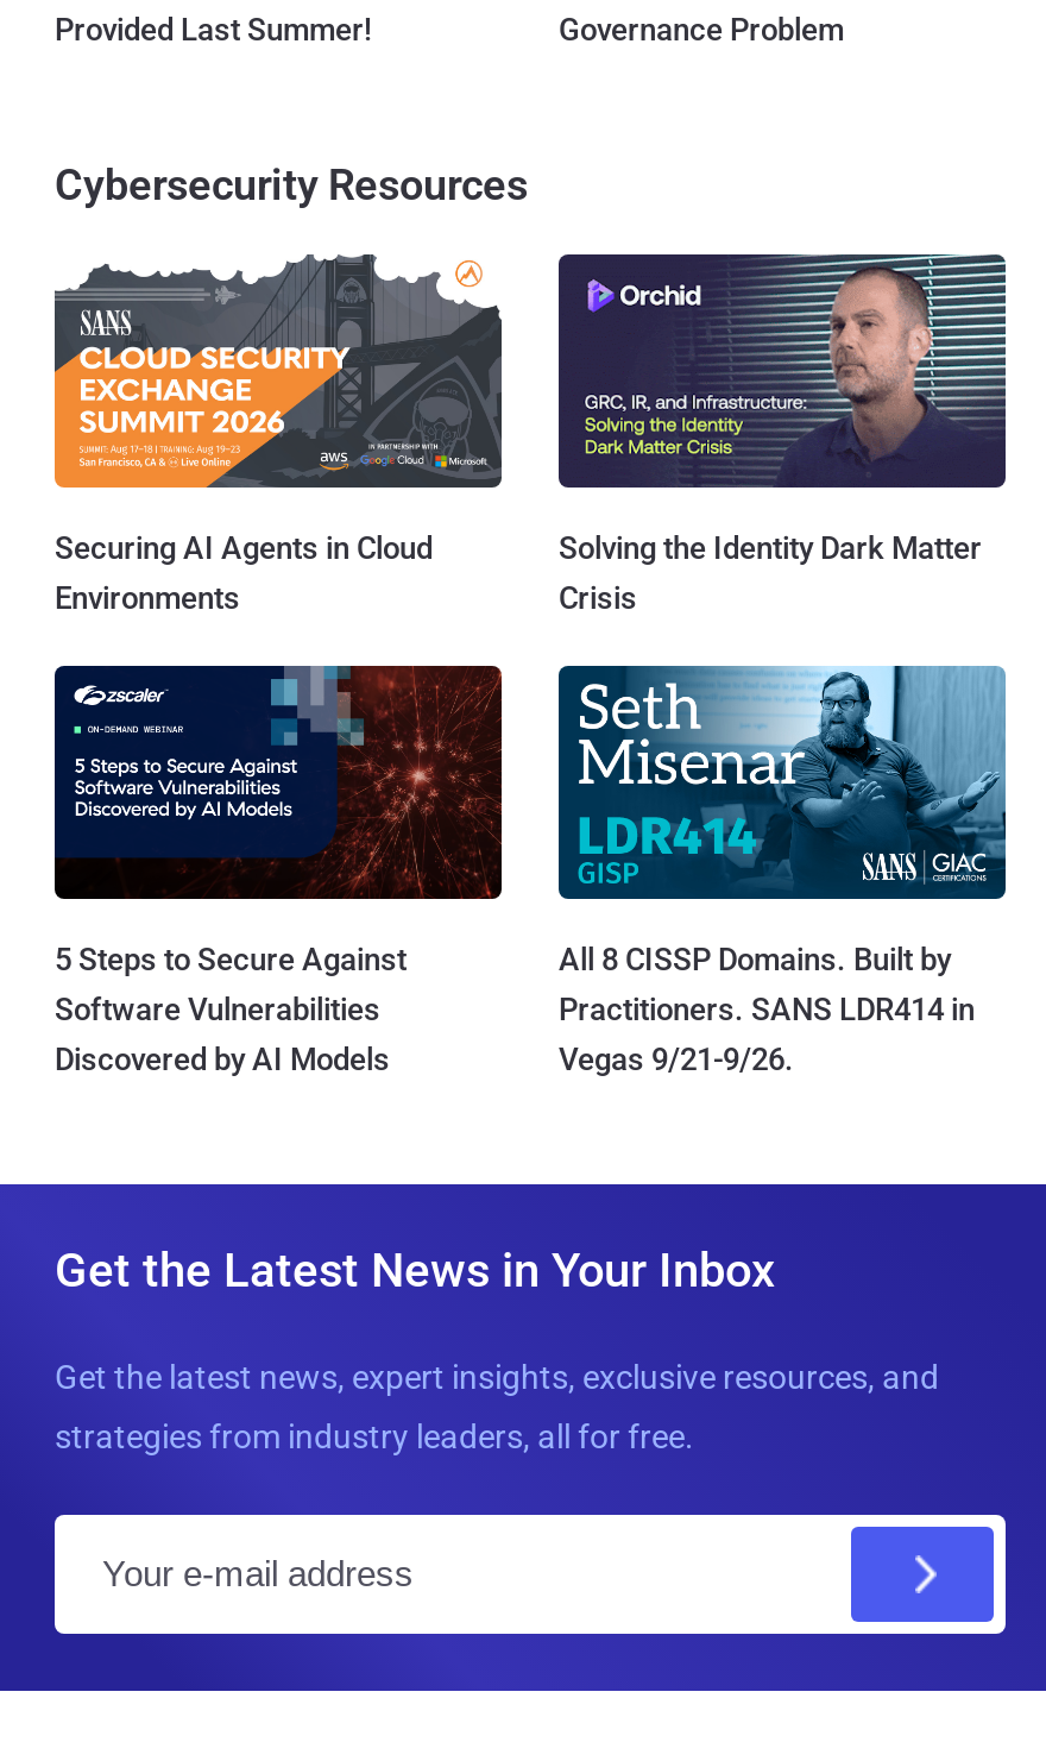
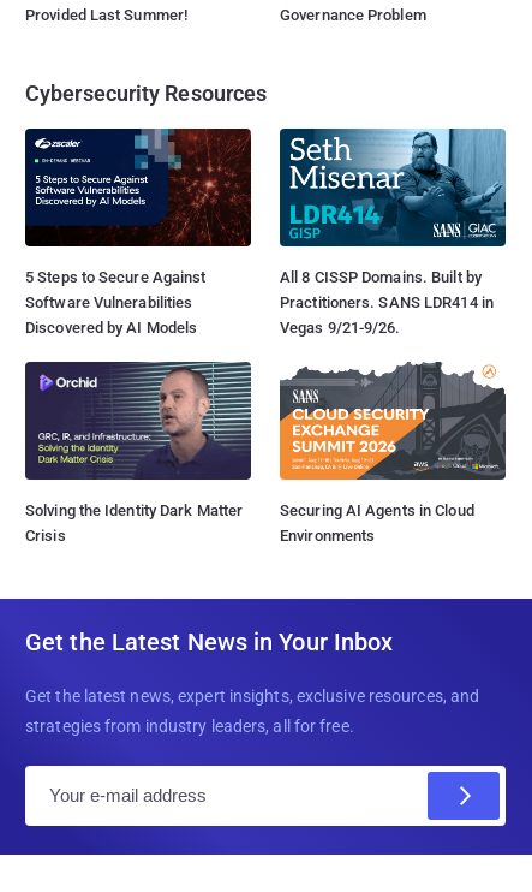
moved [52,254,504,615] -> [279,361,507,545]: [image] | Securing AI Agents in Cloud | Environments
moved [559,252,1006,615] -> [24,361,252,545]: [image] | Solving the Identity Dark Matter | Crisis
moved [55,663,975,1077] -> [25,127,493,336]: [image] | 5 Steps to Secure Against | Software Vulnerabilities | Discovered by AI Models | All 8 CISSP Domains. Built by | Practitioners. SANS LDR414 in | Vegas 9/21-9/26.

